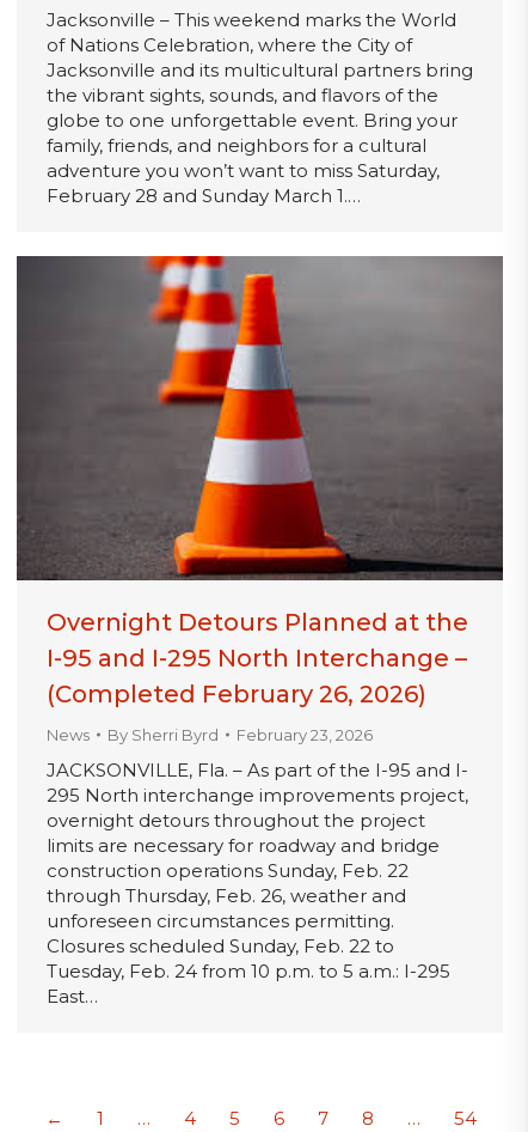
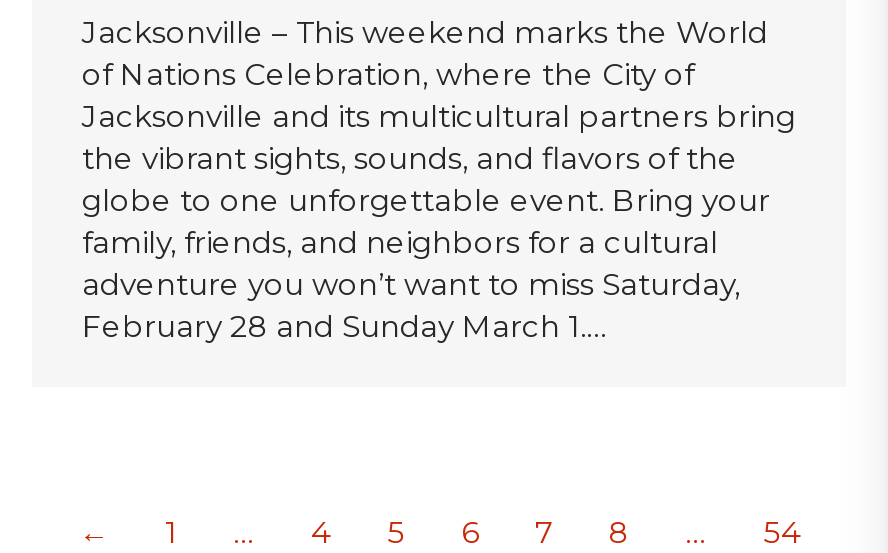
[16,255,504,1007] [image] | Overnight Detours Planned at the | I-95 and I-295 North Interchange – | (Completed February 26, 2026) | News | By Sherri Byrd | February 23, 2026 | JACKSONVILLE, Fla. – As part of the I-95 and I- | 295 North interchange improvements project, | overnight detours throughout the project | limits are necessary for roadway and bridge | construction operations Sunday, Feb. 22 | through Thursday, Feb. 26, weather and | unforeseen circumstances permitting. | Closures scheduled Sunday, Feb. 22 to | Tuesday, Feb. 24 from 10 p.m. to 5 a.m.: I-295 | East… -> none

